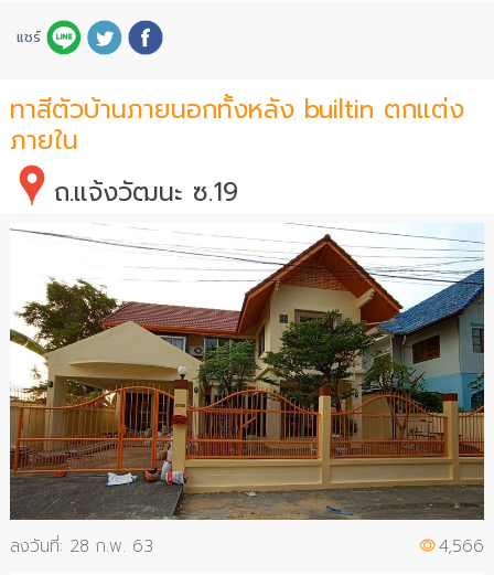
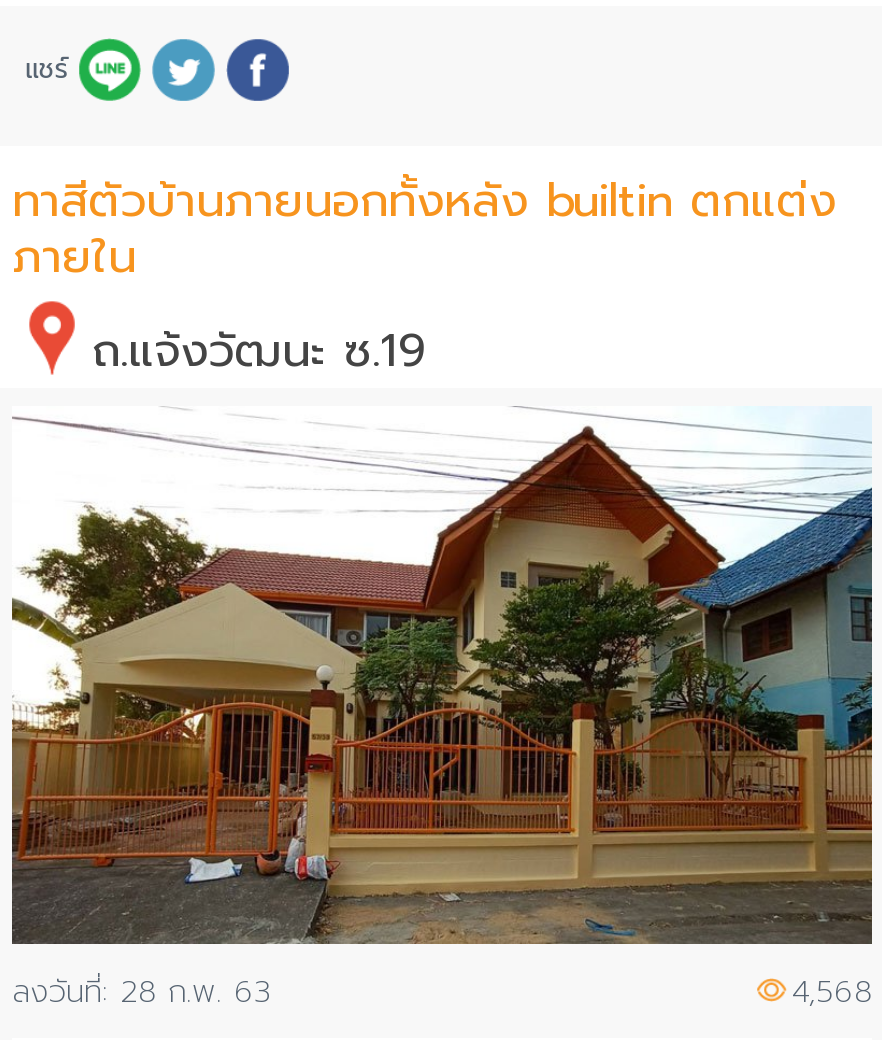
[439,533,484,558] 4,566 -> [792,968,872,1014] 4,568

